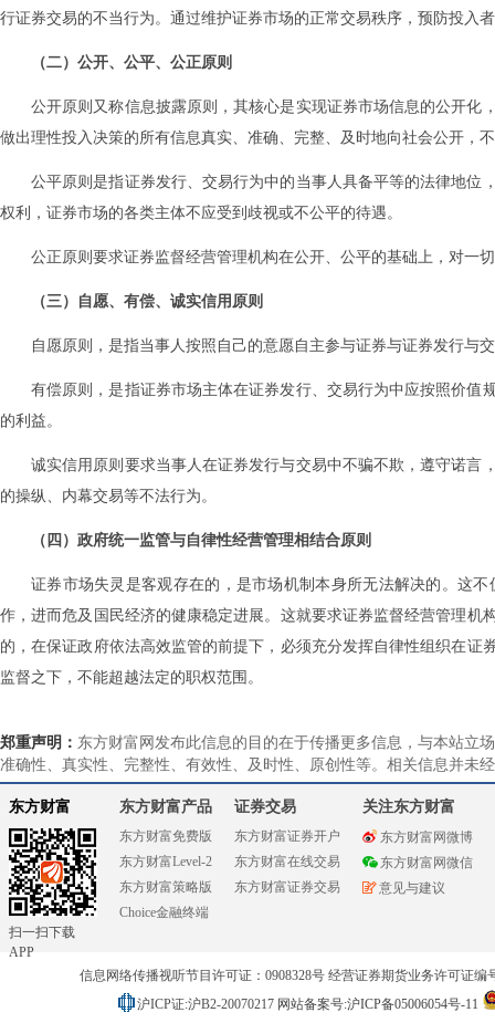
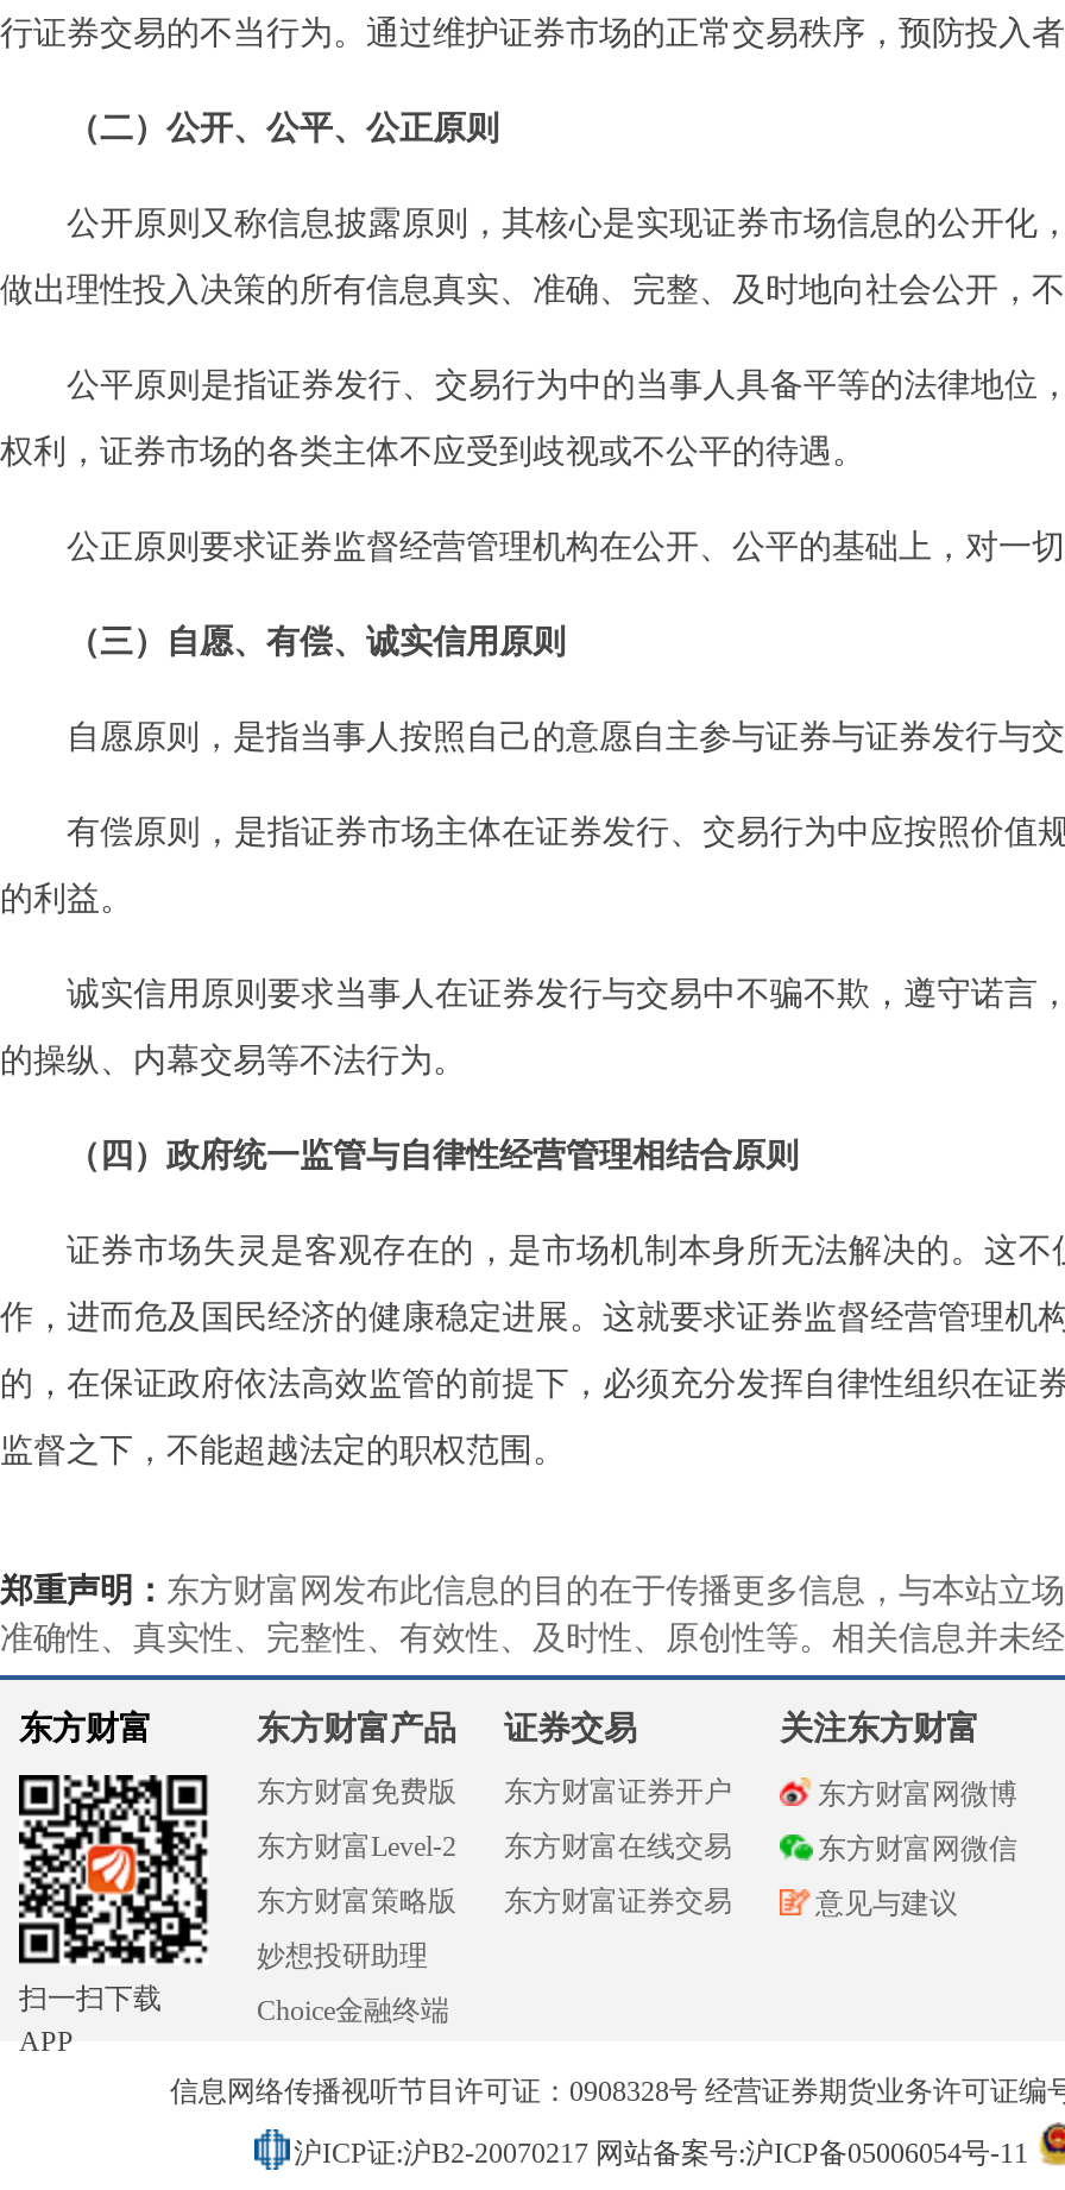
none -> [257,1938,428,1972] 妙想投研助理
moved [119,904,209,920] -> [257,1993,449,2026]: Choice金融终端

